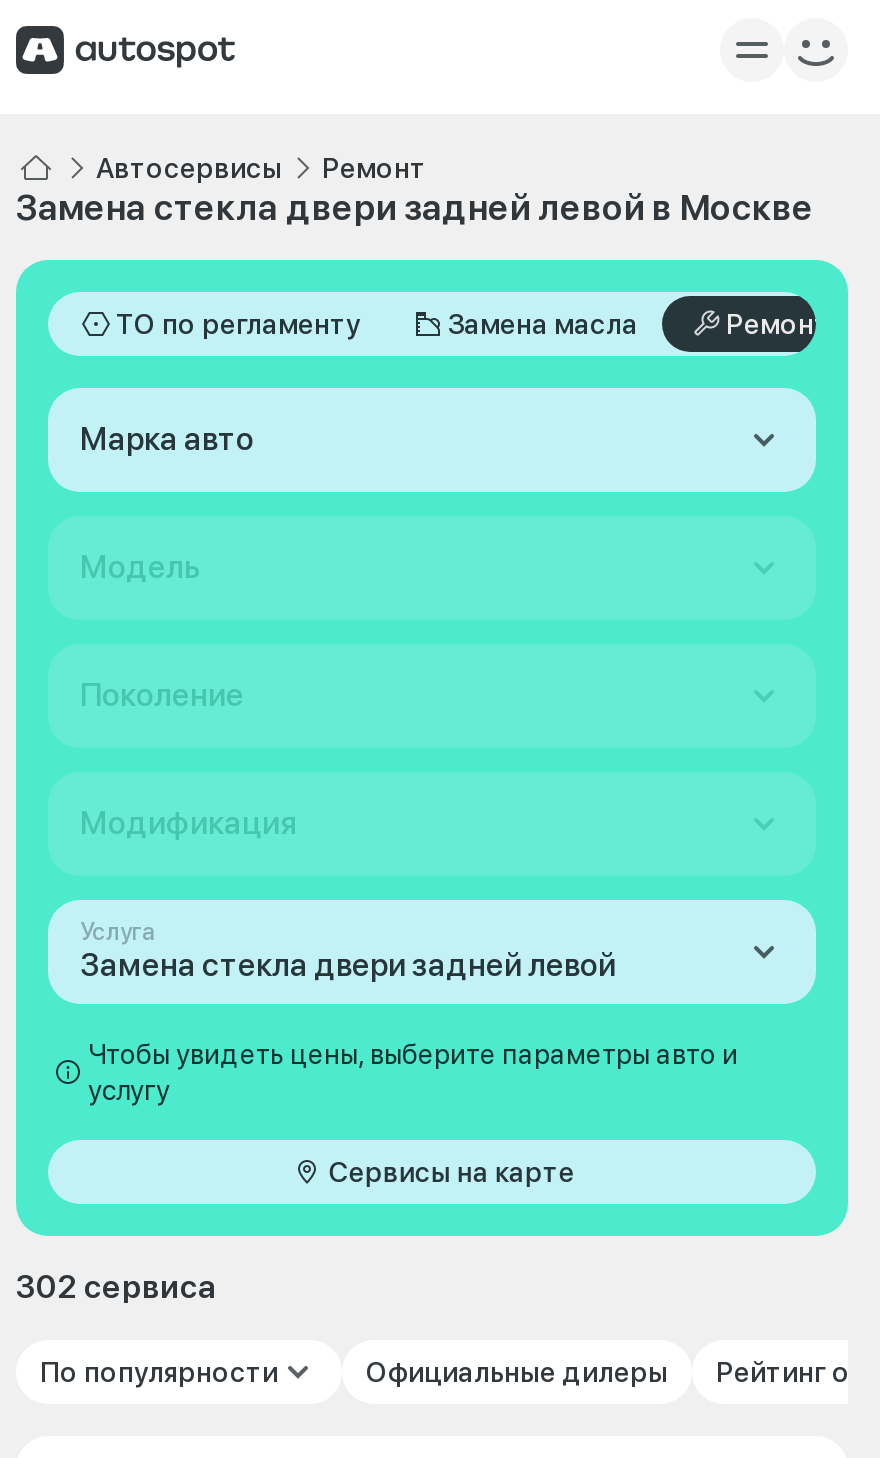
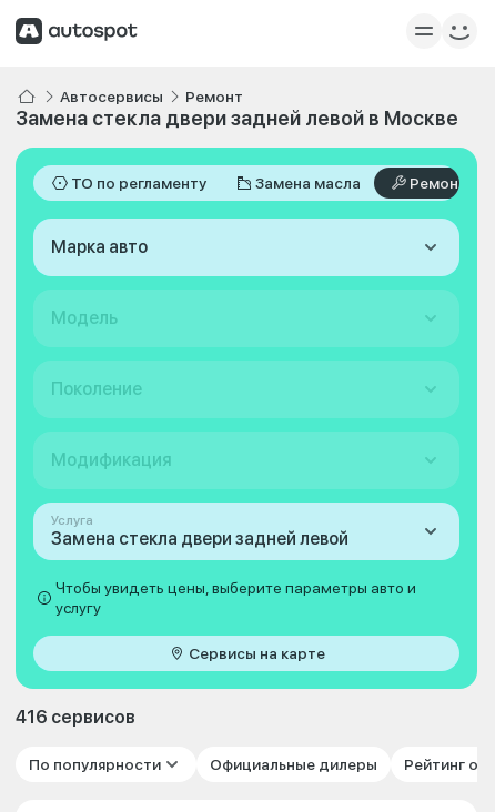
[16,1268,216,1306] 302 сервиса -> [16,707,135,728] 416 сервисов

